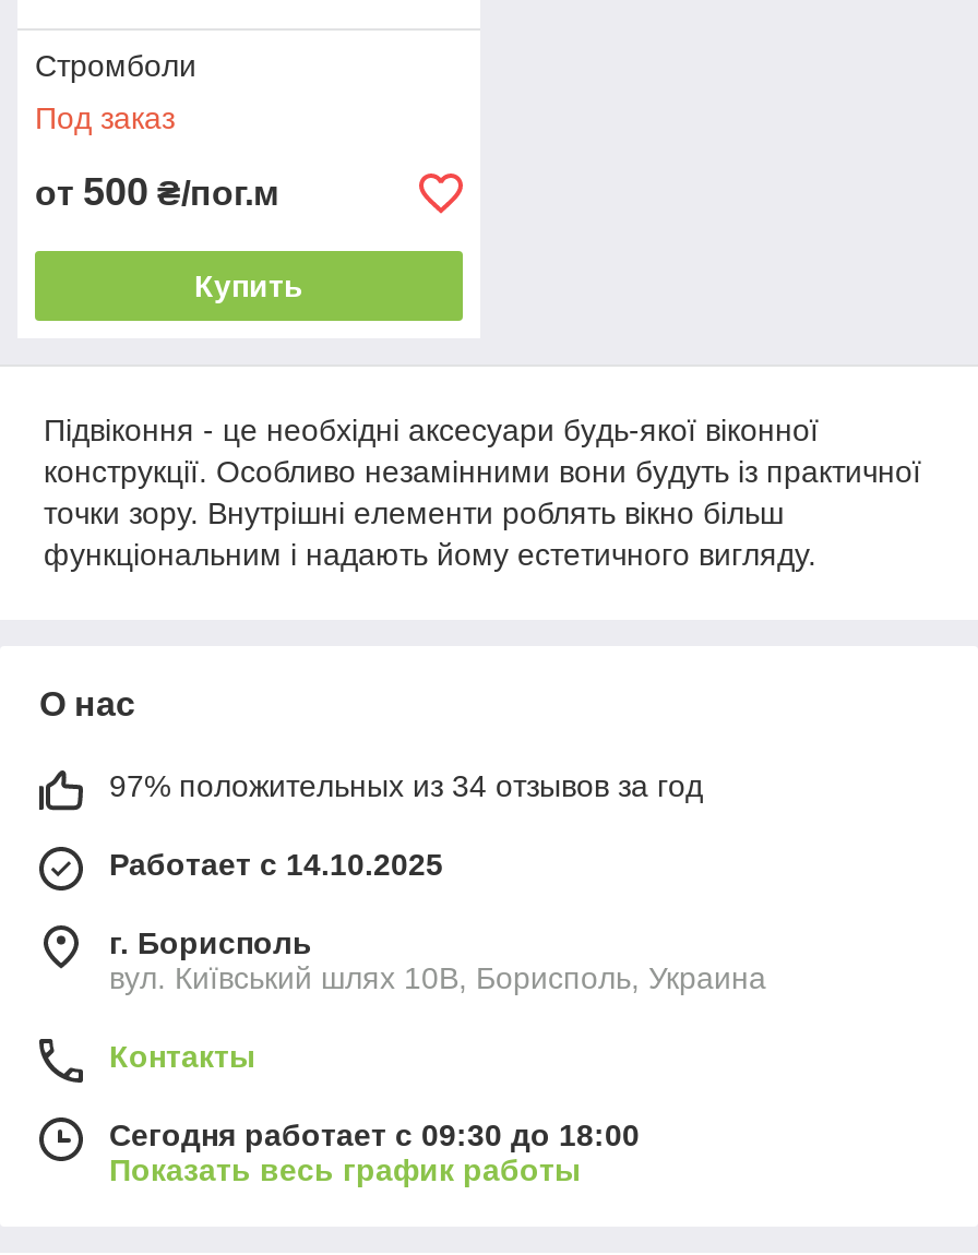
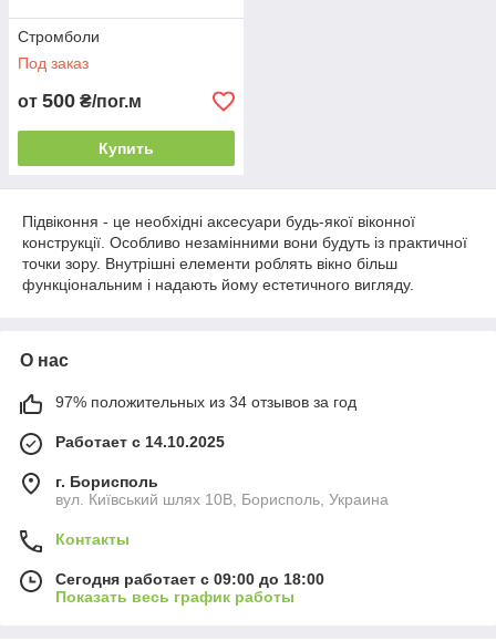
[109,1117,640,1152] Сегодня работает с 09:30 до 18:00 -> [55,570,324,588] Сегодня работает с 09:00 до 18:00

